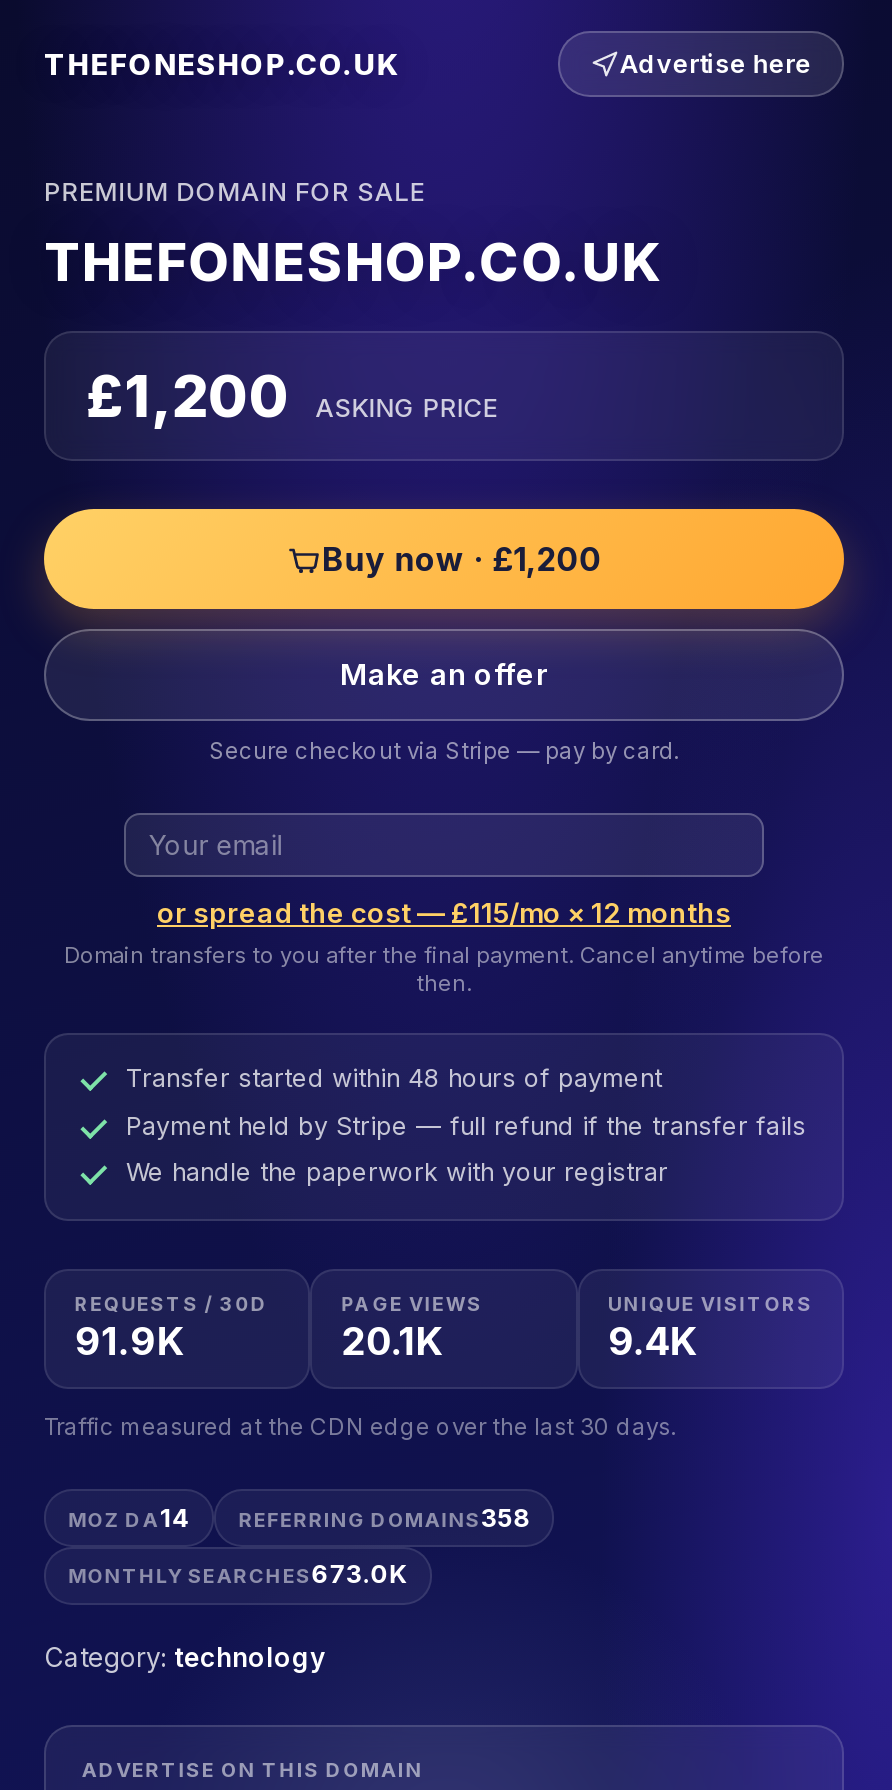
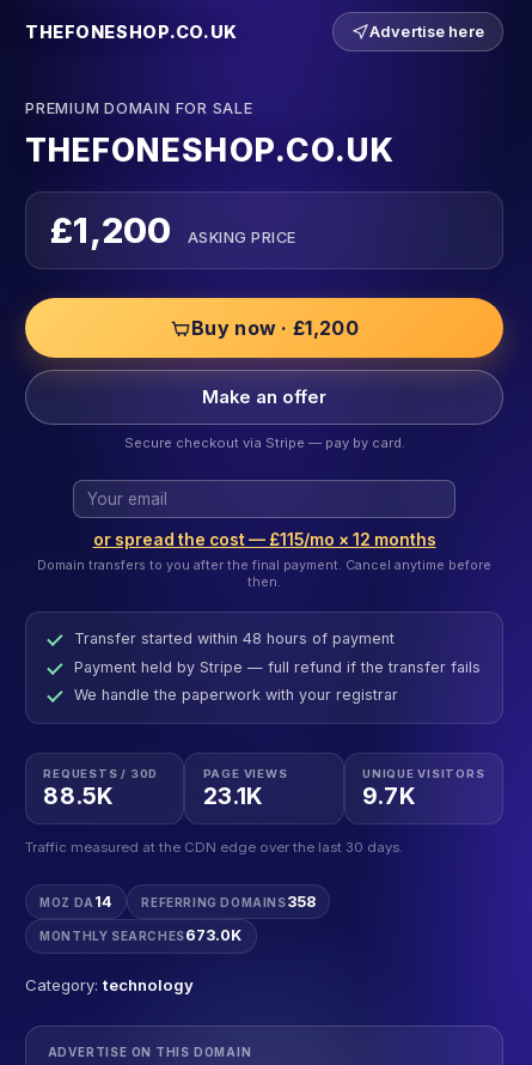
[75,1318,185,1366] 91.9K -> [44,782,114,810] 88.5K
[341,1318,443,1366] 20.1K -> [203,782,264,810] 23.1K
[608,1318,698,1366] 9.4K -> [362,782,416,810] 9.7K

